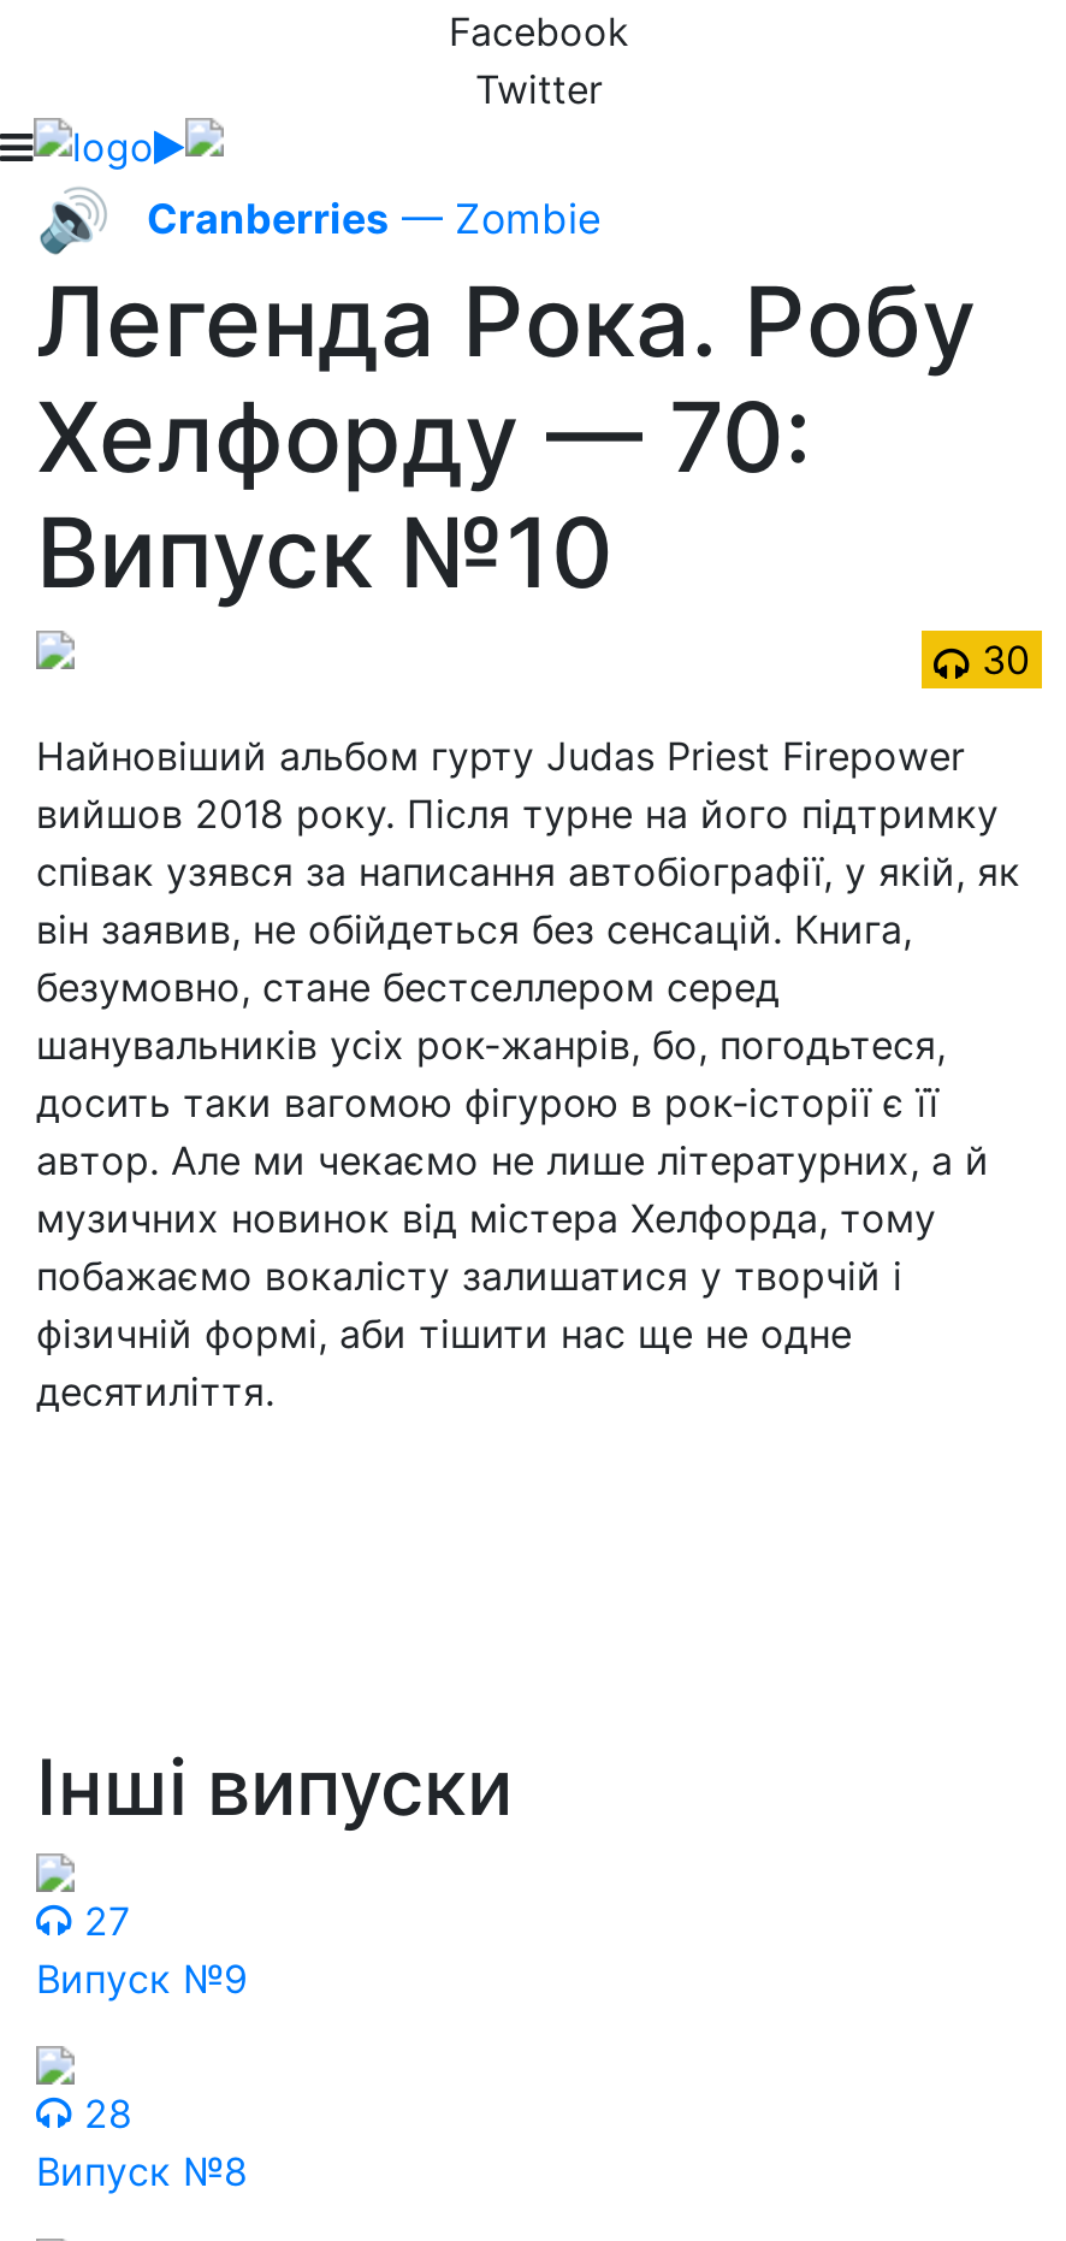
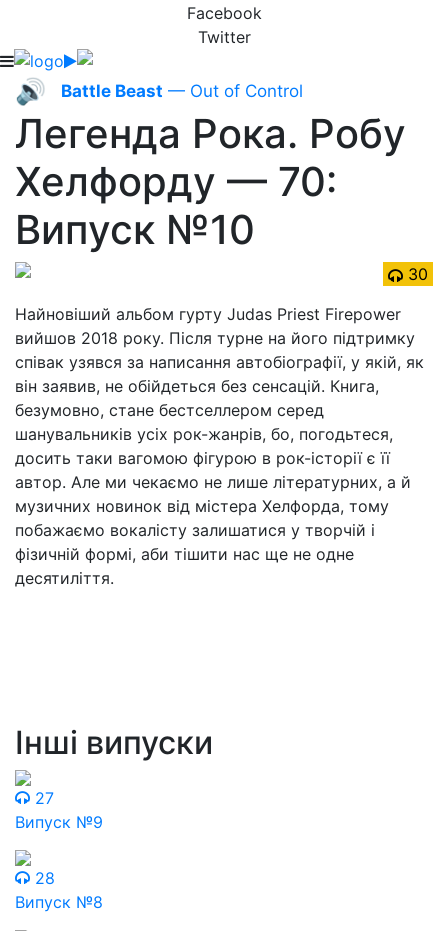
[147,195,602,243] Cranberries — Zombie -> [61,81,303,101] Battle Beast — Out of Control

